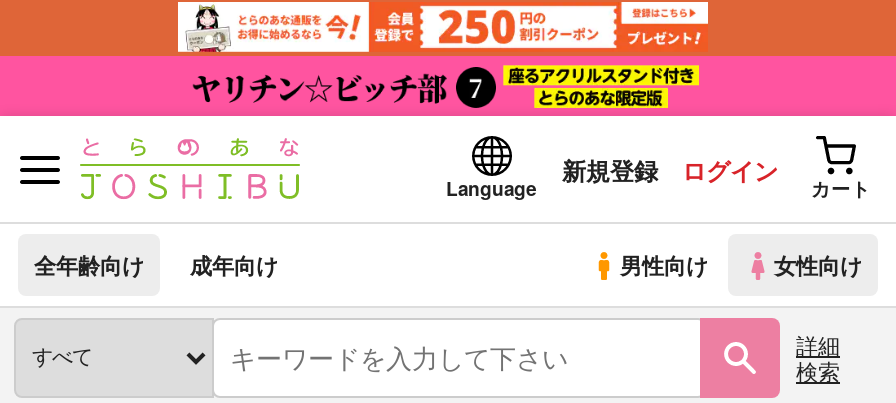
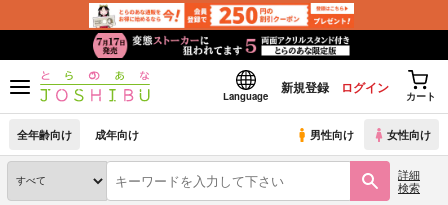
[6,54,890,118] [image] -> [3,29,445,61] [image]

